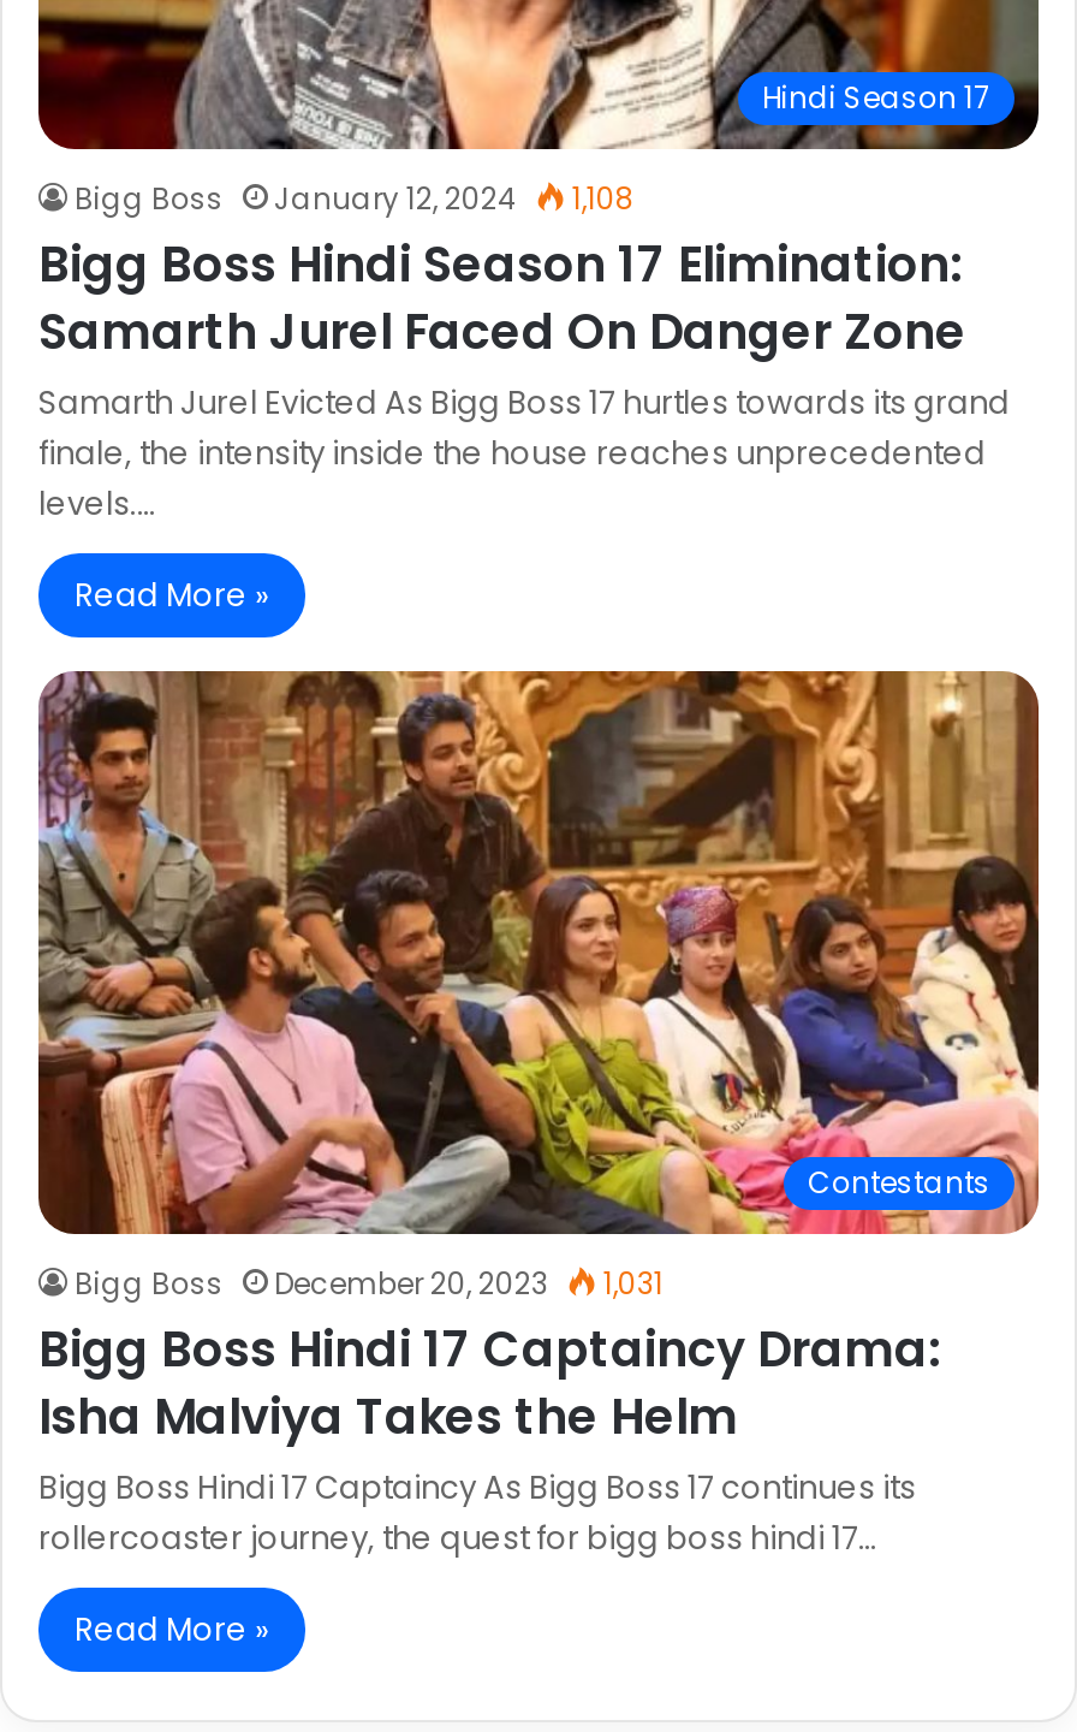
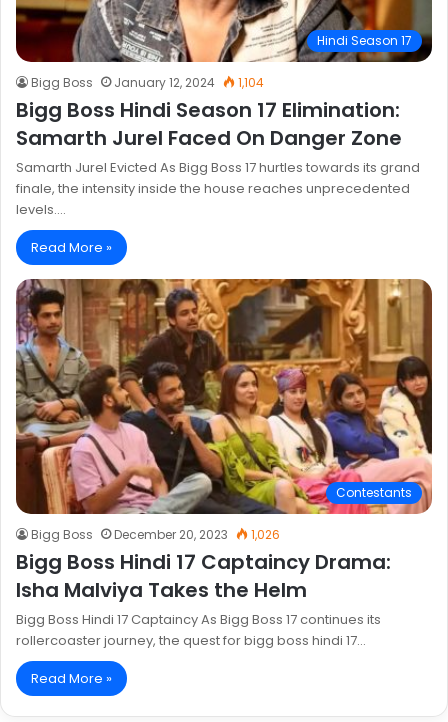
[75,178,635,219] Bigg Boss January 12, 2024 1,108 -> [31,74,264,91] Bigg Boss January 12, 2024 1,104
[75,1263,664,1304] Bigg Boss December 20, 2023 1,031 -> [31,526,280,543] Bigg Boss December 20, 2023 1,026

